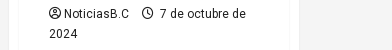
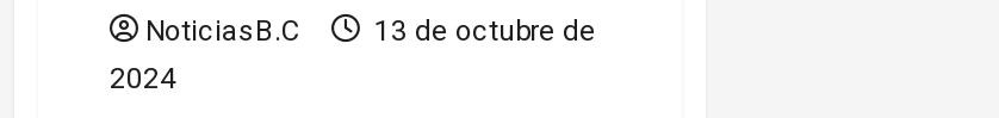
[64,6,246,20] NoticiasB.C 7 de octubre de -> [145,14,596,48] NoticiasB.C 13 de octubre de

